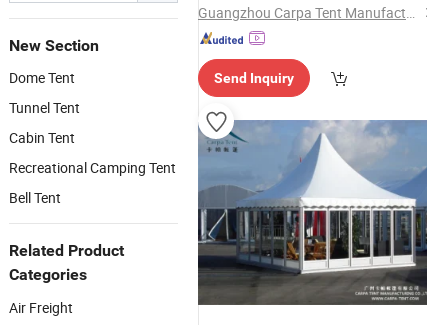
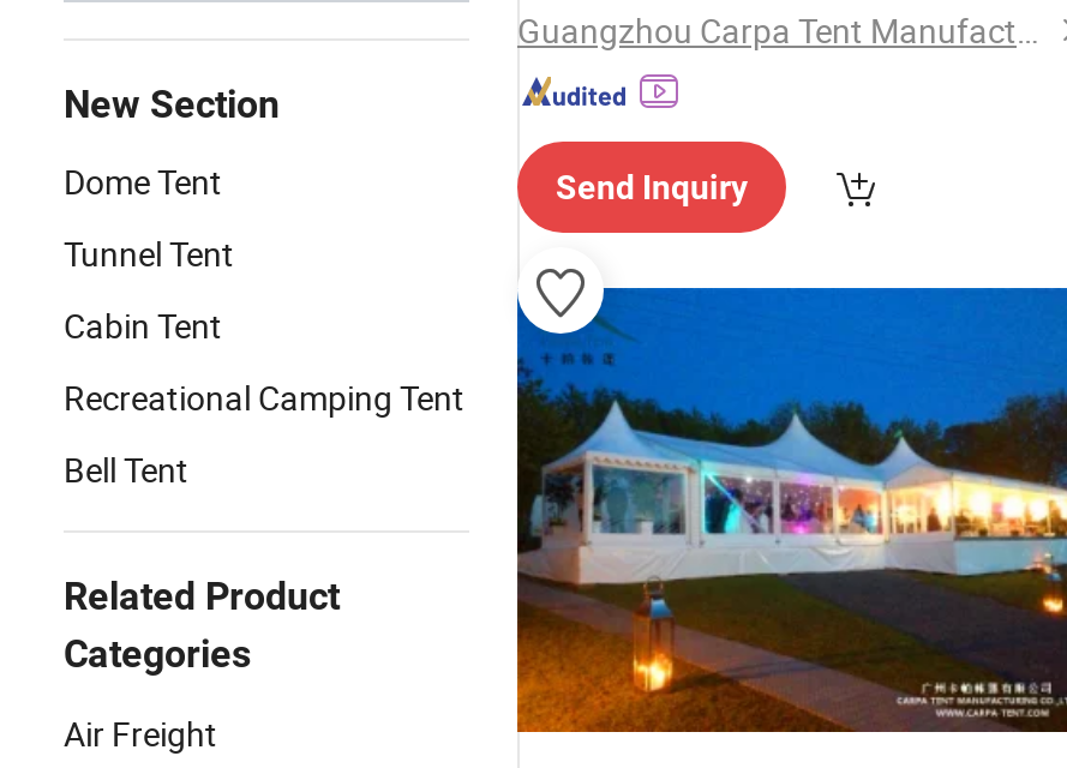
[197,120,424,307] [image] -> [515,286,1060,734] [image]

